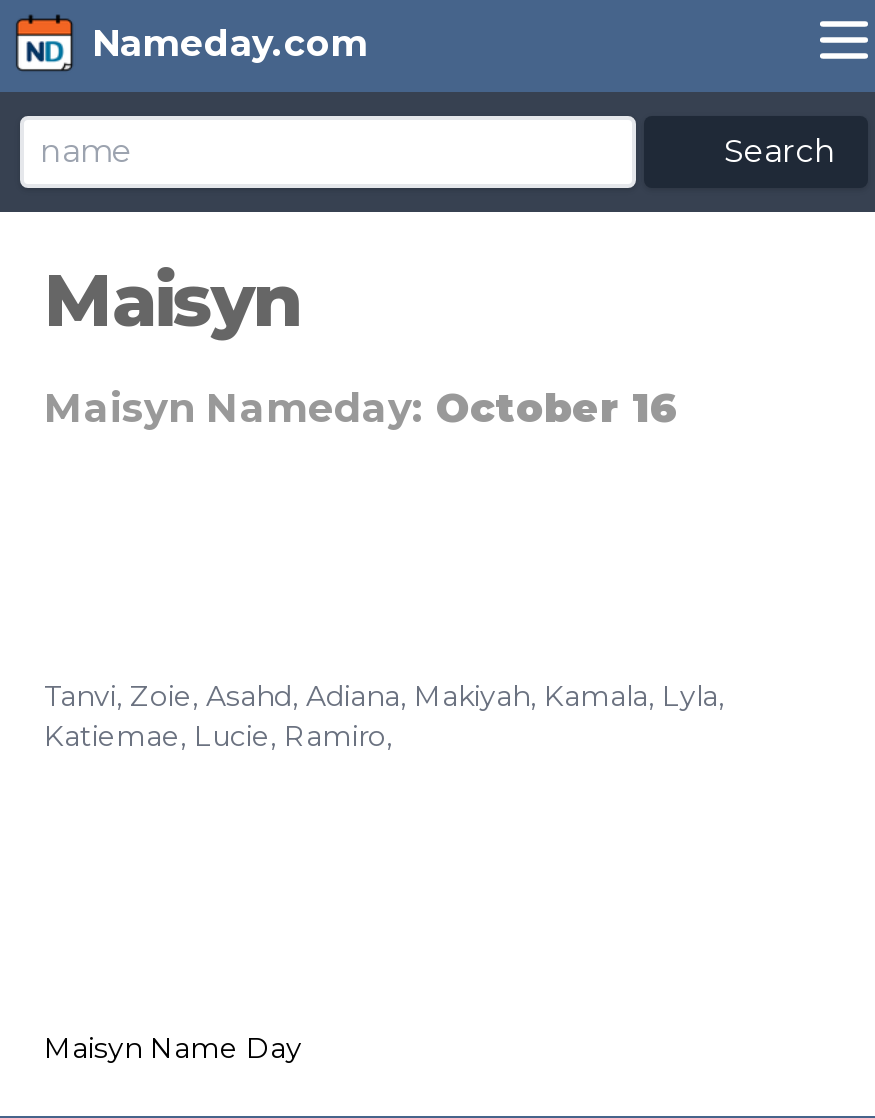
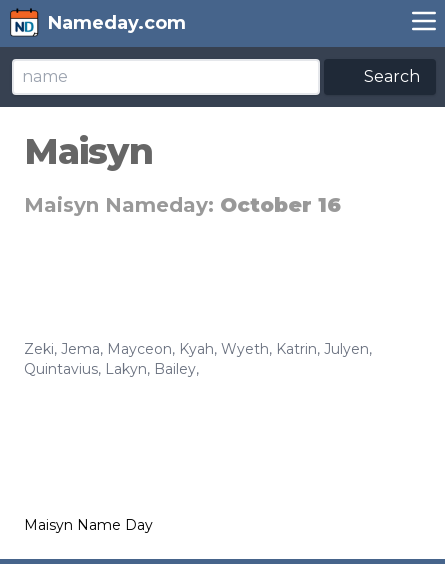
[44,678,724,754] Tanvi, Zoie, Asahd, Adiana, Makiyah, Kamala, Lyla, | Katiemae, Lucie, Ramiro, -> [24,340,372,378] Zeki, Jema, Mayceon, Kyah, Wyeth, Katrin, Julyen, | Quintavius, Lakyn, Bailey,

